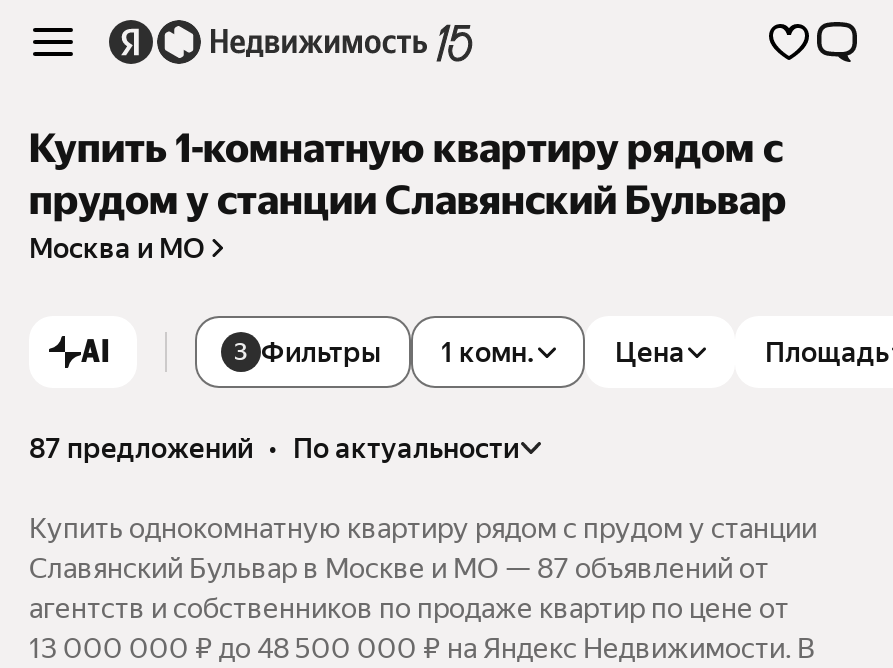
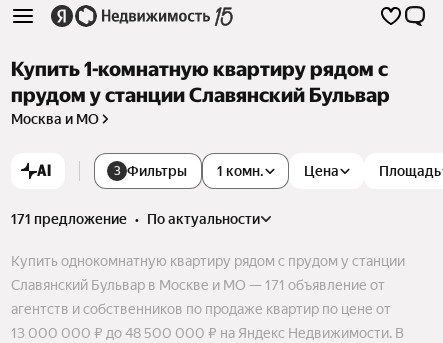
[29,432,519,464] 87 предложений • по актуальности -> [11,211,260,227] 171 предложение • по актуальности
[29,552,769,584] Славянский Бульвар в Москве и МО — 87 объявлений от -> [11,277,385,293] Славянский Бульвар в Москве и МО — 171 объявление от

